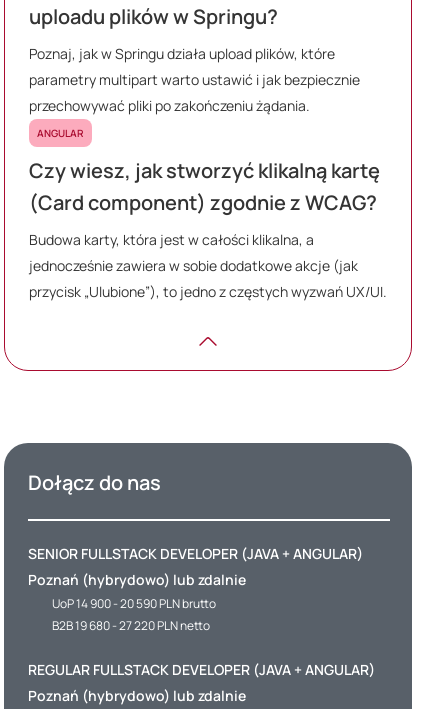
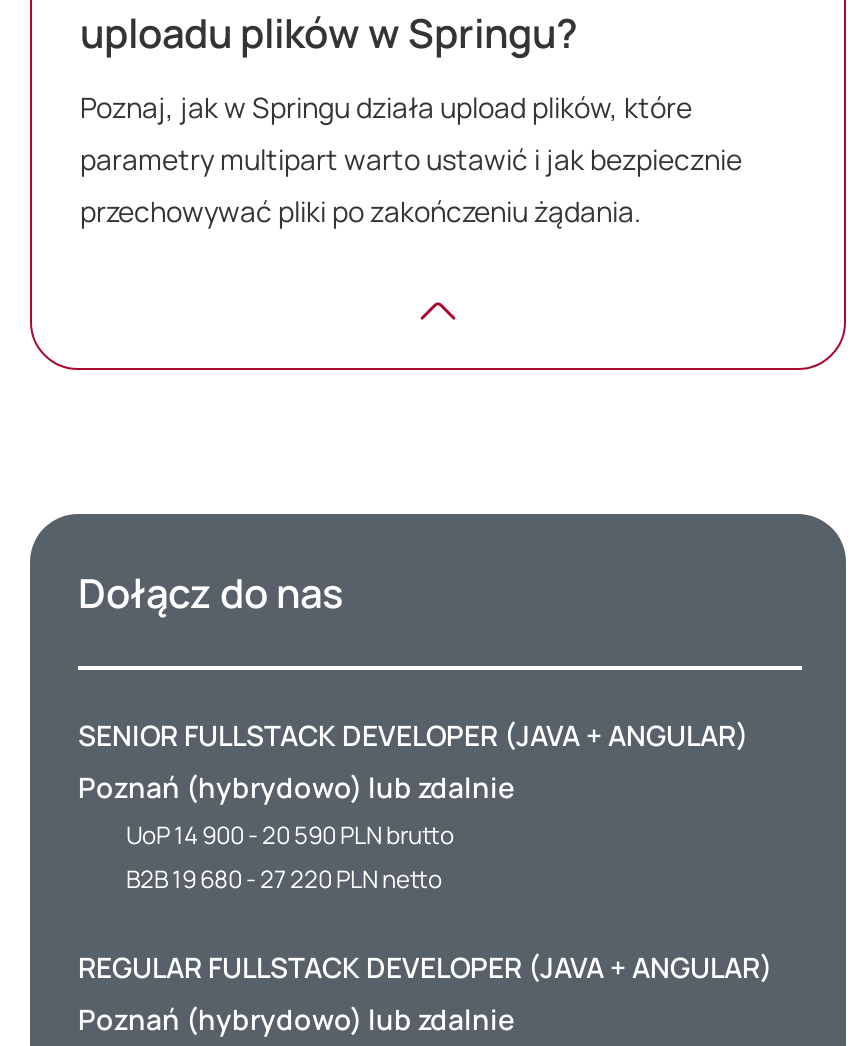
[29,126,387,301] ANGULAR | Czy wiesz, jak stworzyć klikalną kartę | (Card component) zgodnie z WCAG? | Budowa karty, która jest w całości klikalna, a | jednocześnie zawiera w sobie dodatkowe akcje (jak | przycisk „Ulubione”), to jedno z częstych wyzwań UX/UI. -> none

